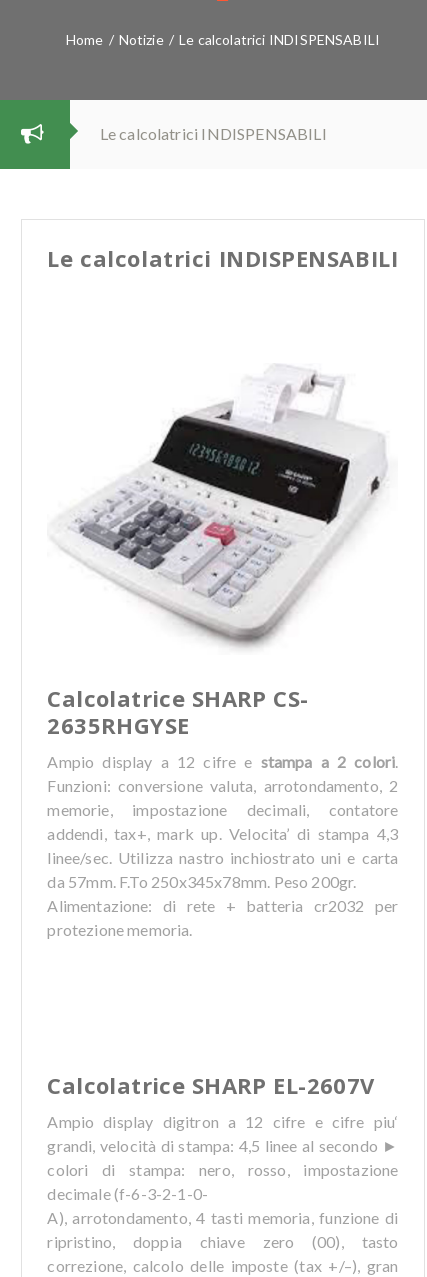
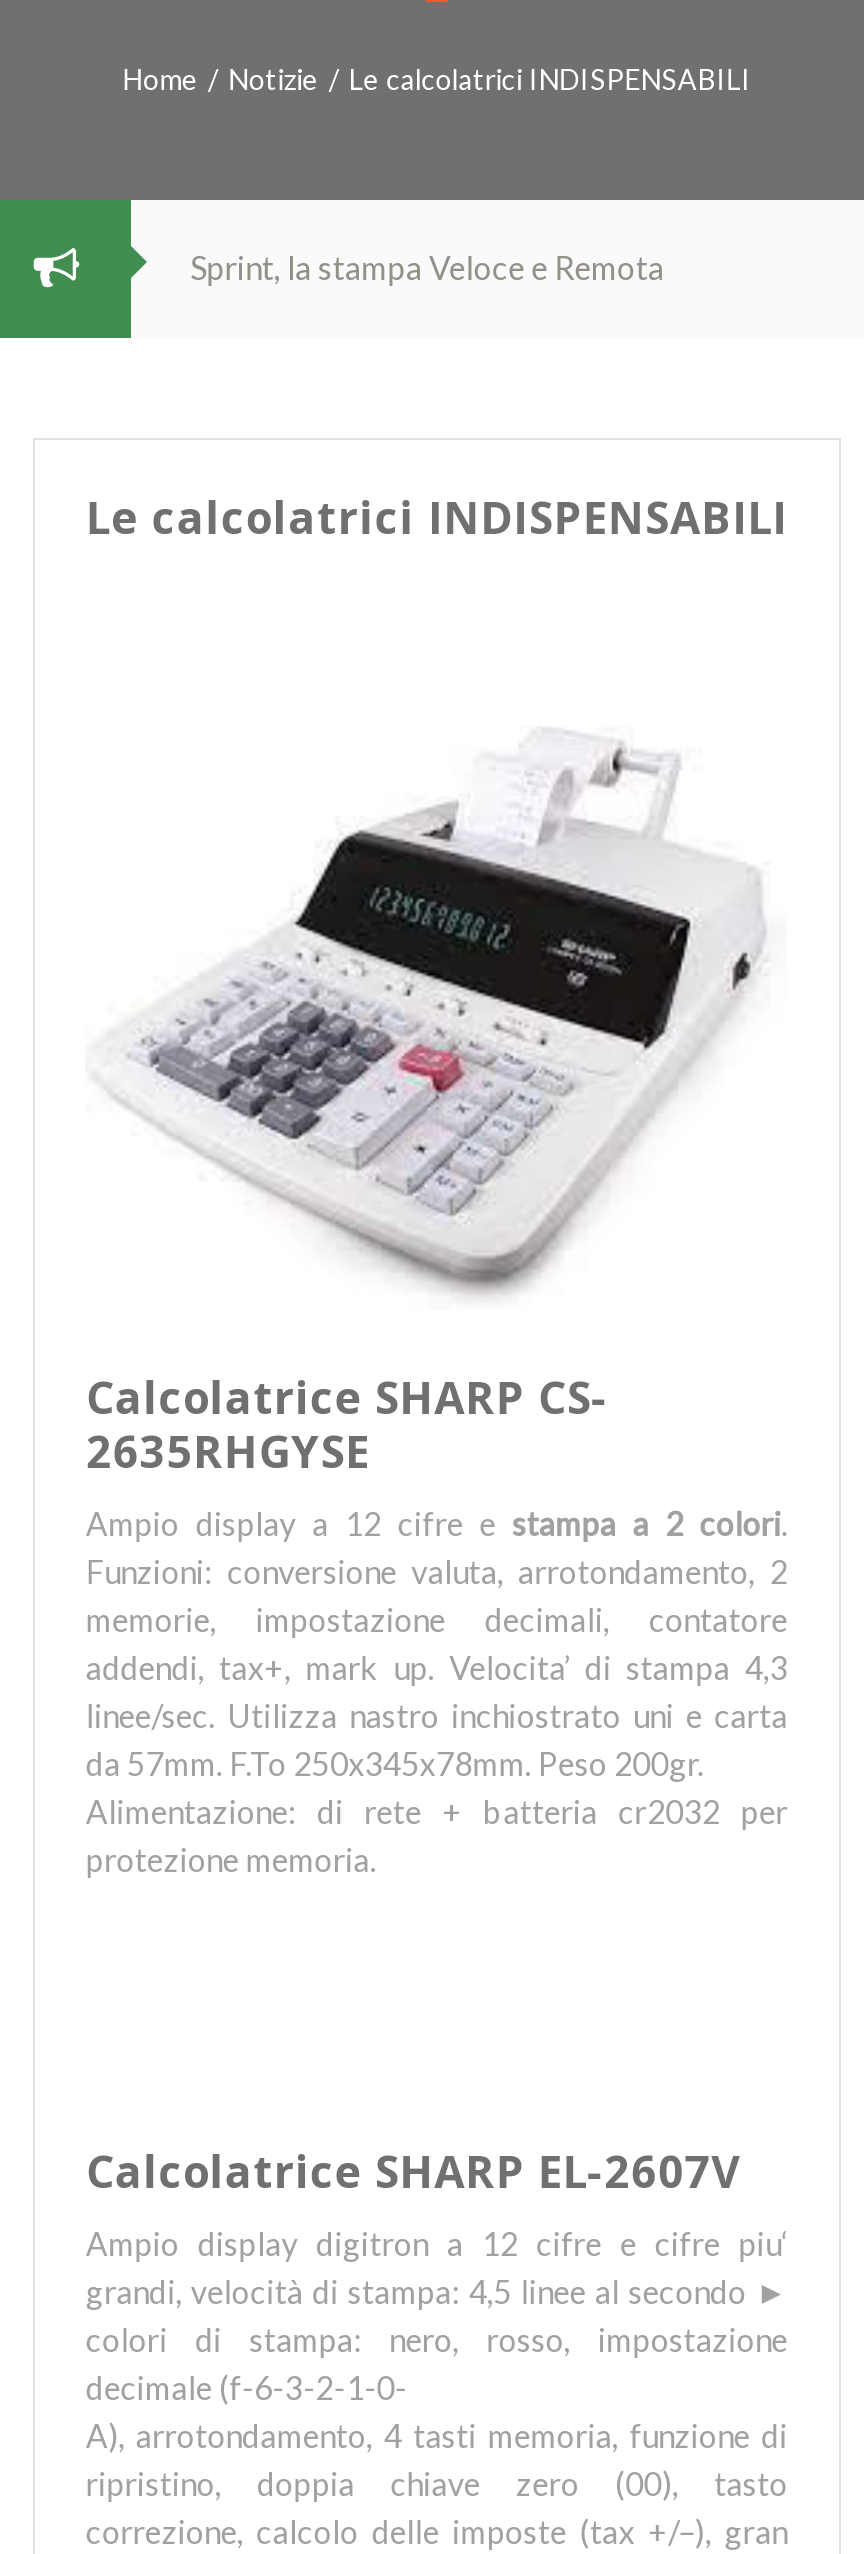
[100,124,327,143] Le calcolatrici INDISPENSABILI -> [190,248,664,286] Sprint, la stampa Veloce e Remota

